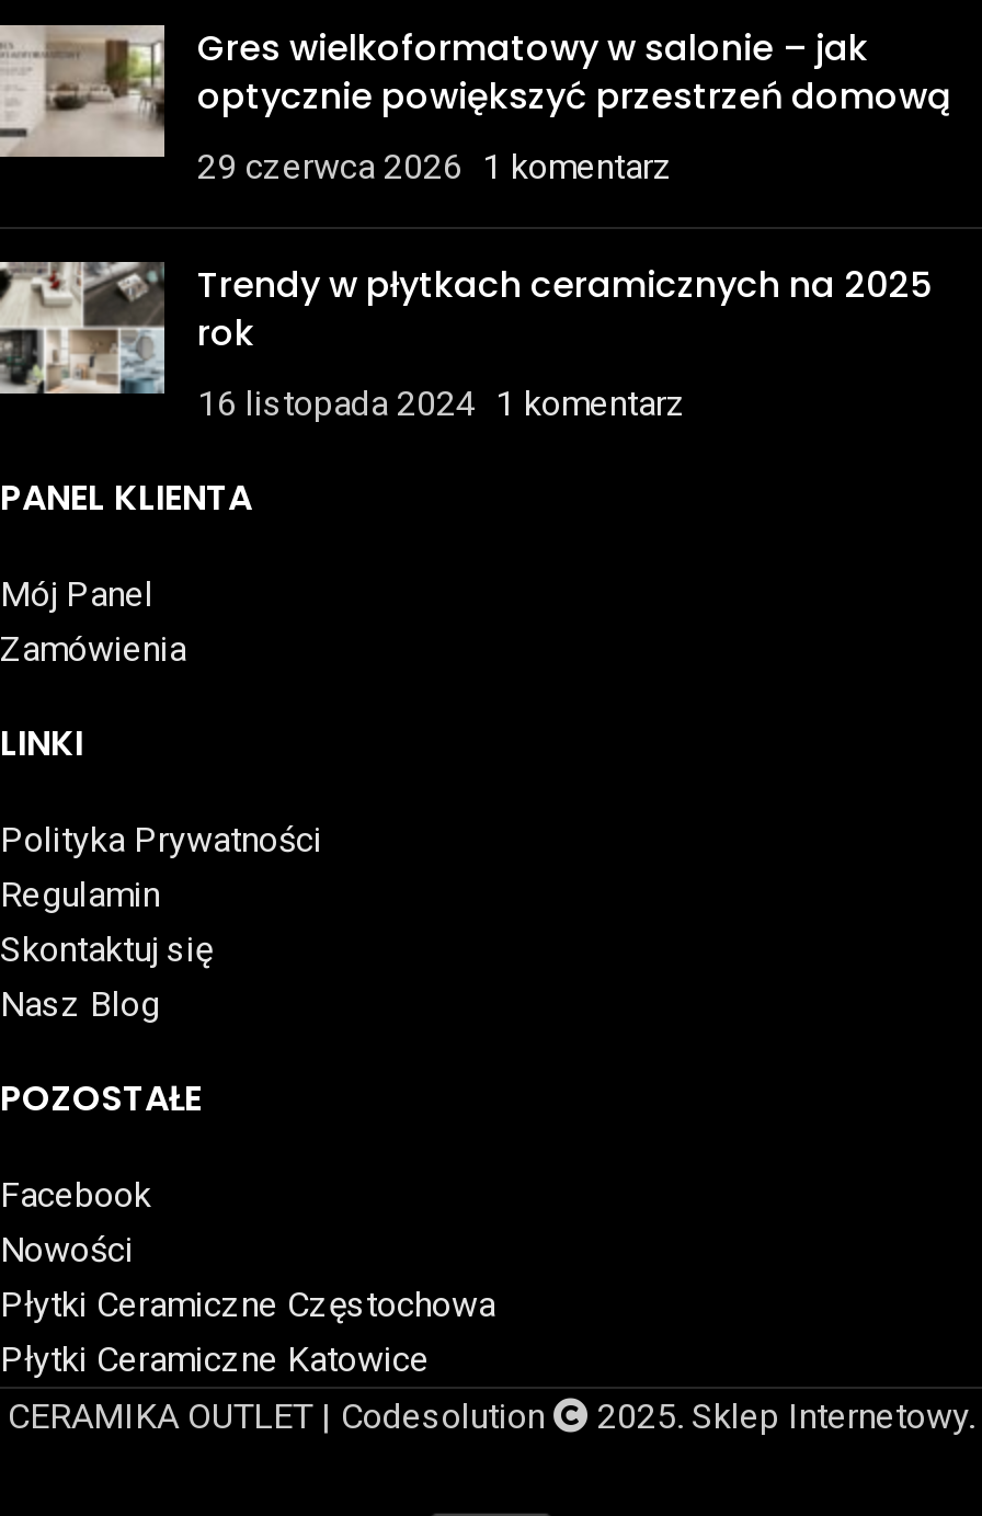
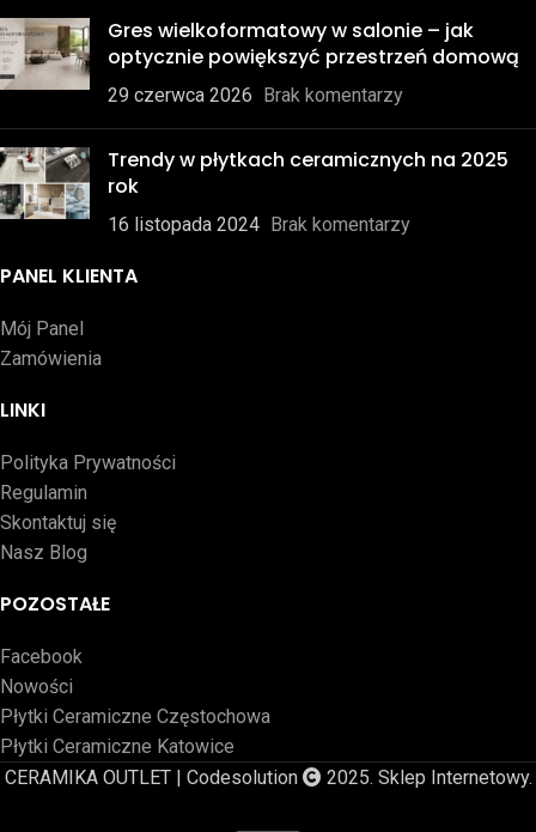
[197,146,673,188] 29 czerwca 2026 1 komentarz -> [108,84,403,107] 29 czerwca 2026 Brak komentarzy
[197,383,686,424] 16 listopada 2024 1 komentarz -> [108,213,410,236] 16 listopada 2024 Brak komentarzy

